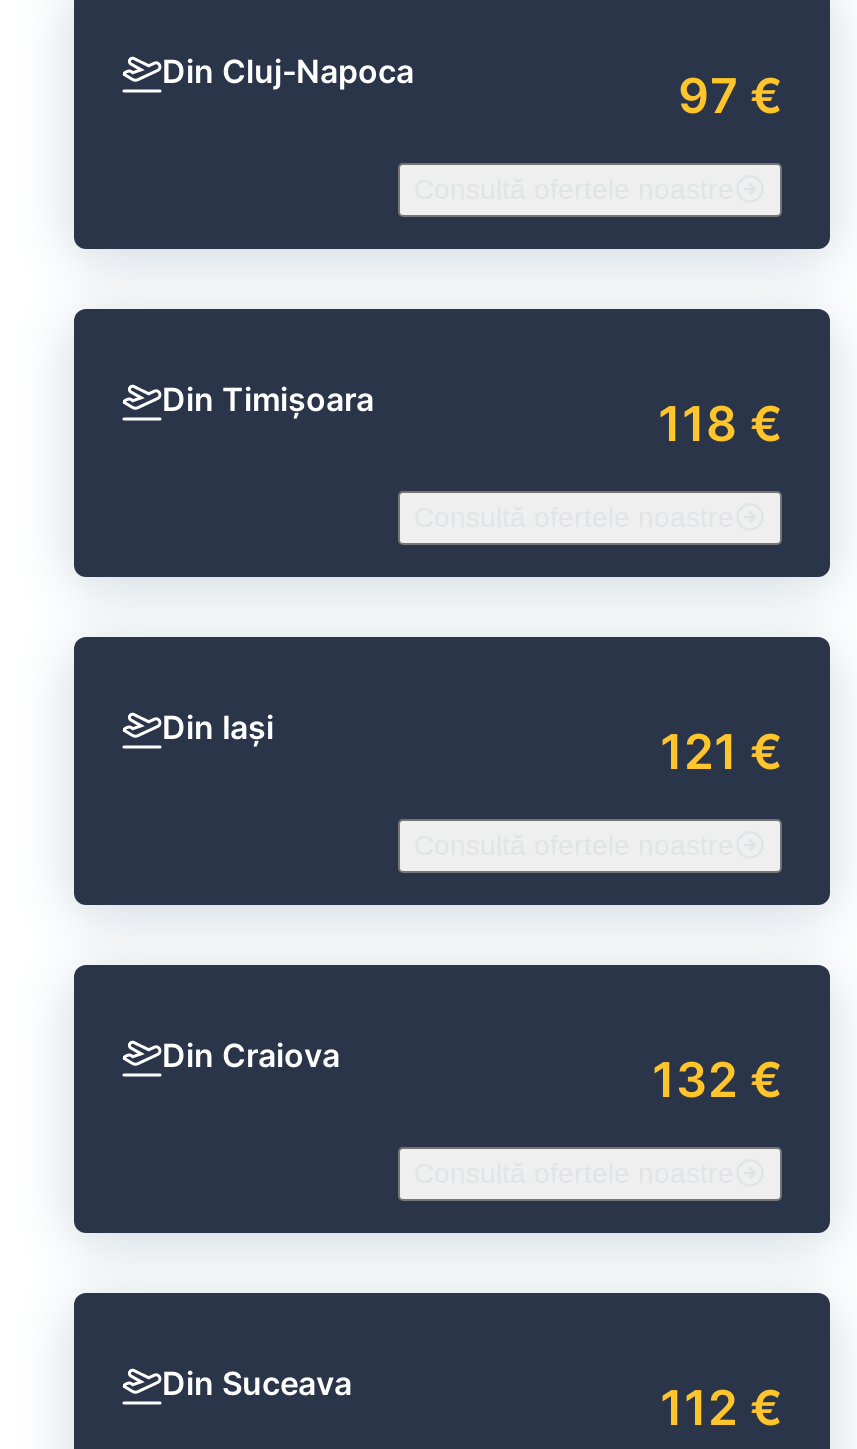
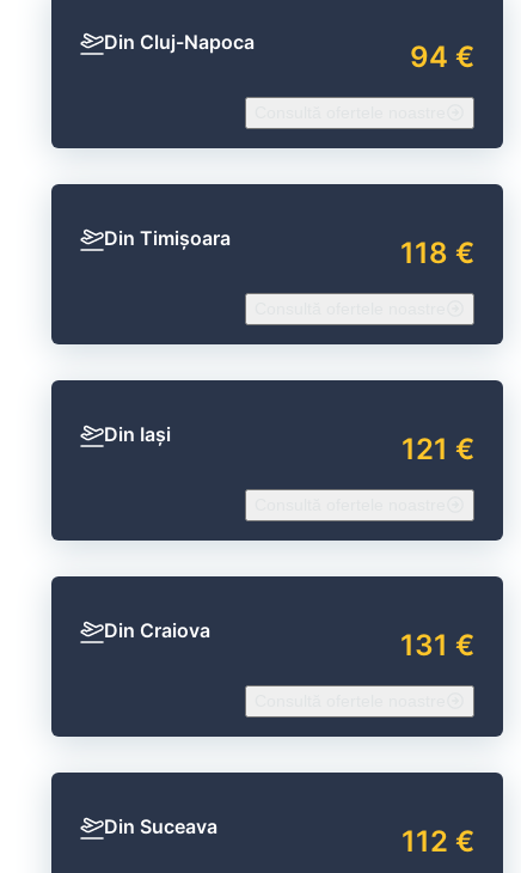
[678,66,782,124] 97 € -> [410,39,474,74] 94 €
[652,1050,782,1108] 132 € -> [400,627,474,662] 131 €

